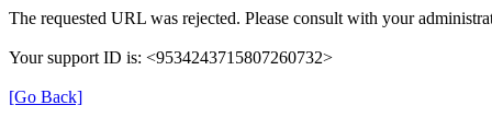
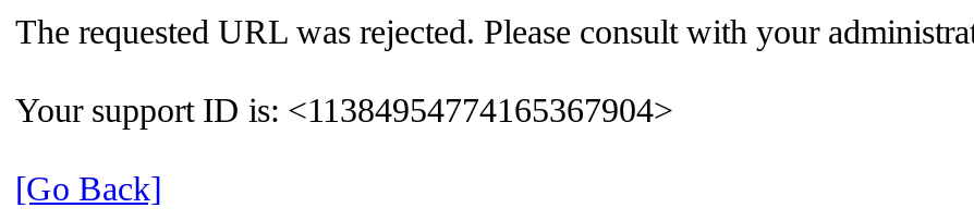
[9,48,333,67] Your support ID is: <9534243715807260732> -> [15,91,673,129] Your support ID is: <11384954774165367904>

